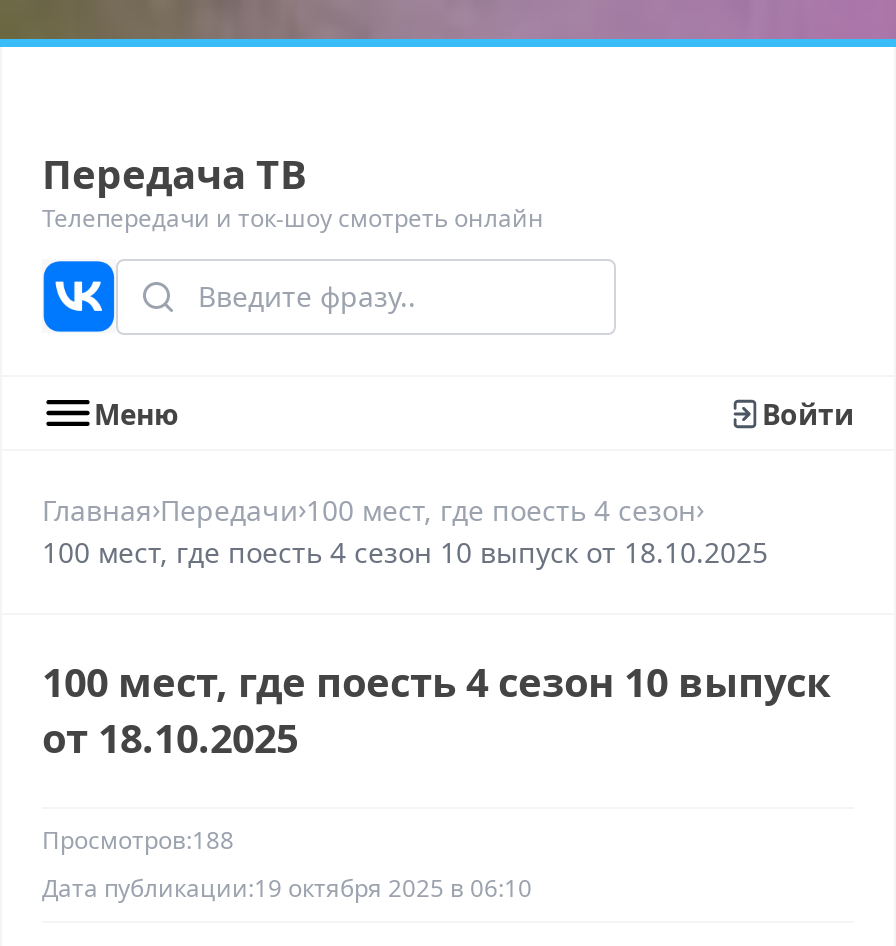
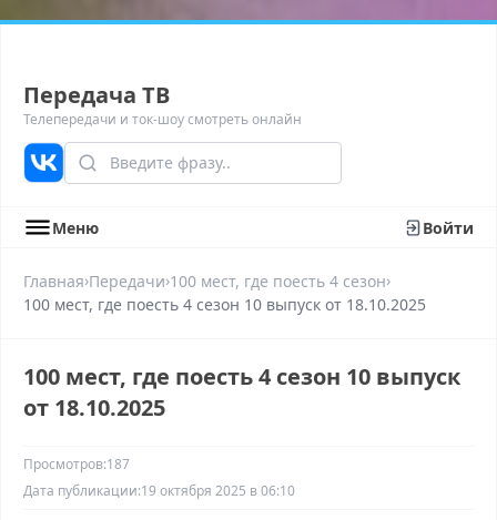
[42,823,234,857] Просмотров:188 -> [23,455,130,473] Просмотров:187

